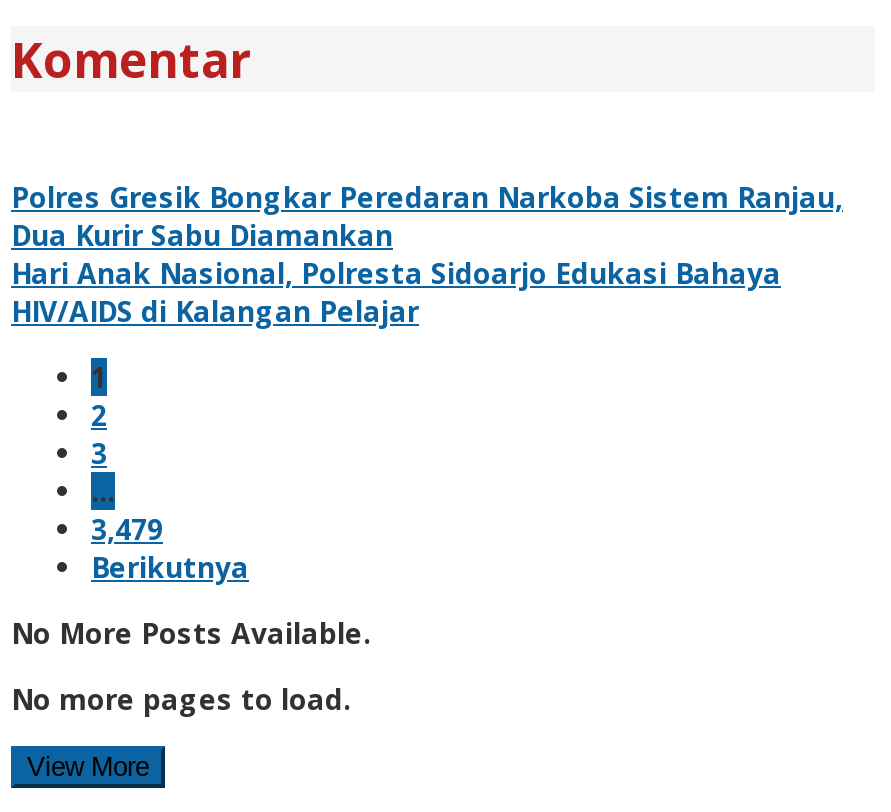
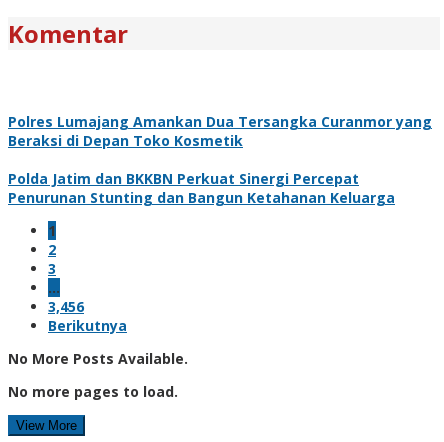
[11,178,843,330] Polres Gresik Bongkar Peredaran Narkoba Sistem Ranjau, | Dua Kurir Sabu Diamankan | Hari Anak Nasional, Polresta Sidoarjo Edukasi Bahaya | HIV/AIDS di Kalangan Pelajar -> [8,112,432,207] Polres Lumajang Amankan Dua Tersangka Curanmor yang | Beraksi di Depan Toko Kosmetik | Polda Jatim dan BKKBN Perkuat Sinergi Percepat | Penurunan Stunting dan Bangun Ketahanan Keluarga
[91,510,163,548] 3,479 -> [48,297,84,316] 3,456

